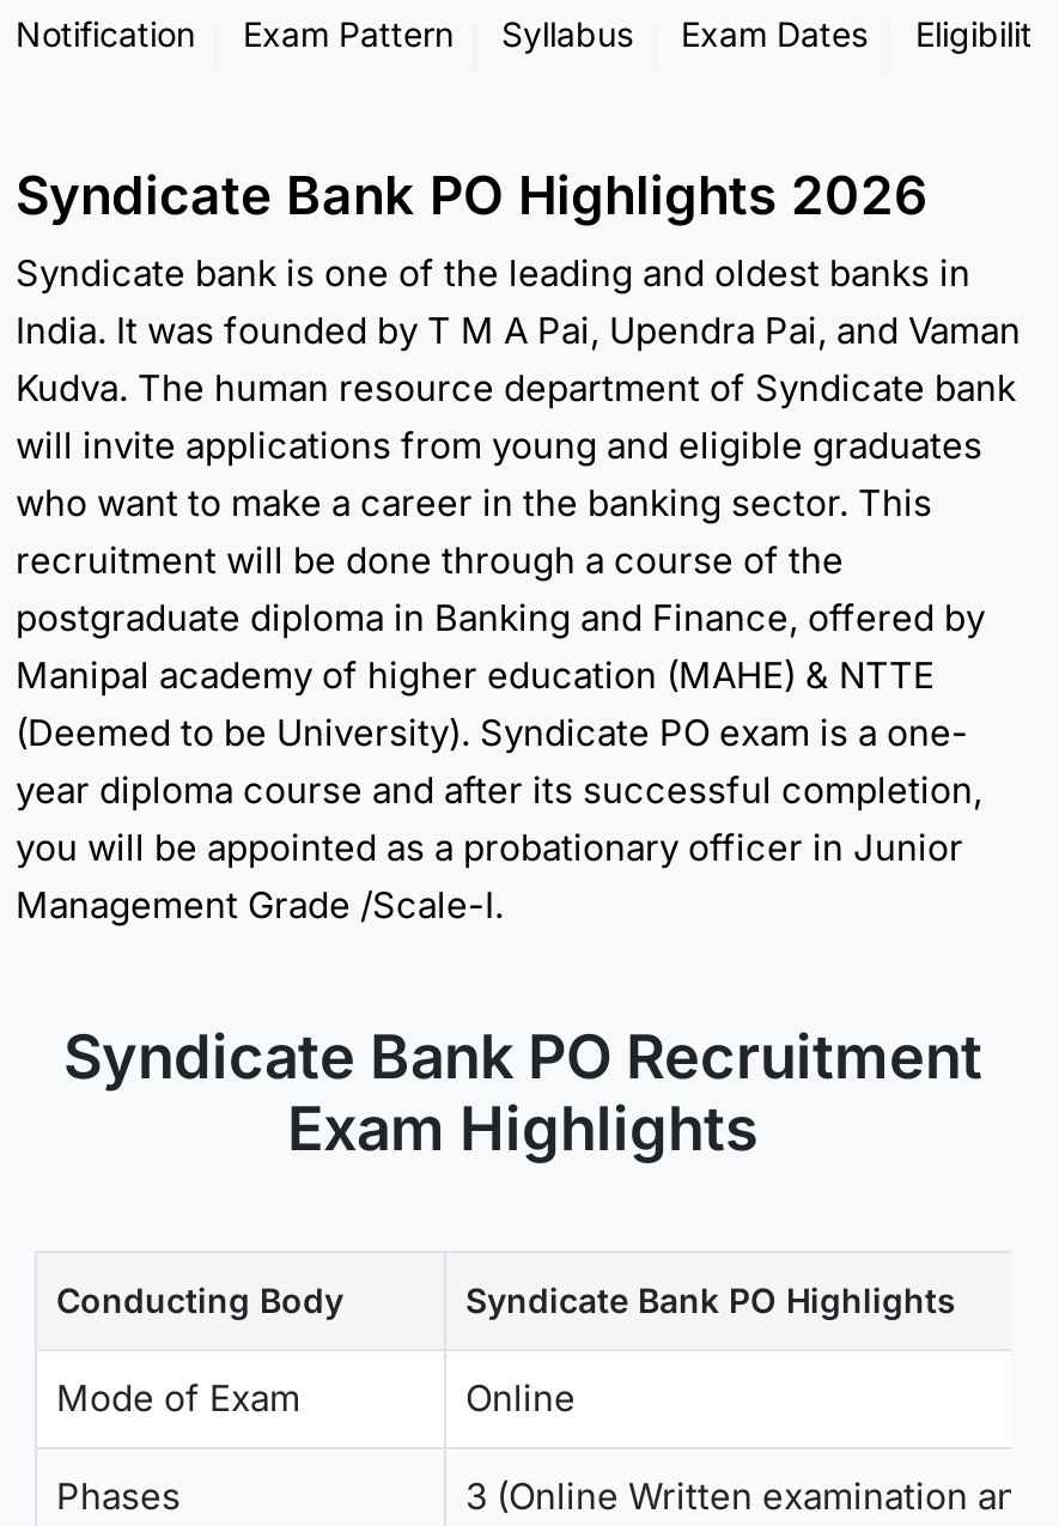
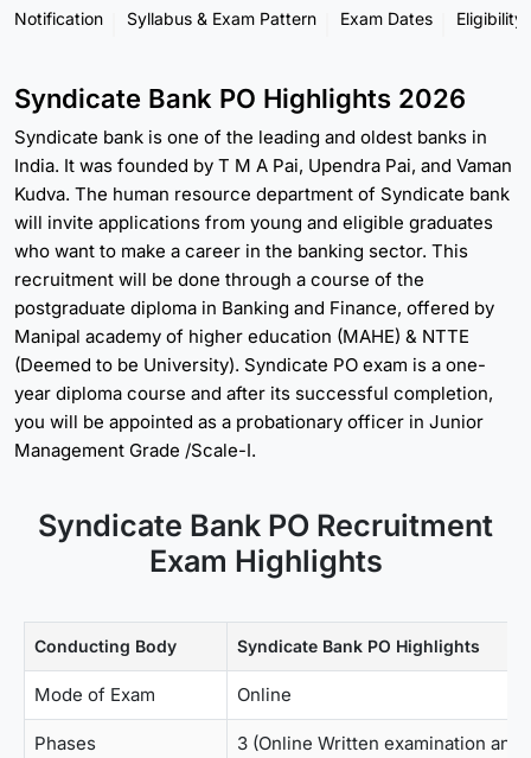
[243,13,633,54] Exam Pattern | Syllabus -> [127,8,316,28] Syllabus & Exam Pattern

